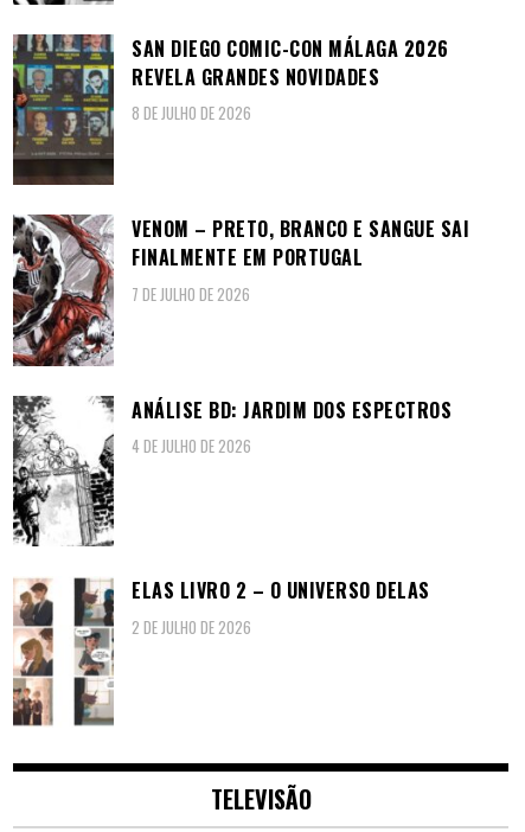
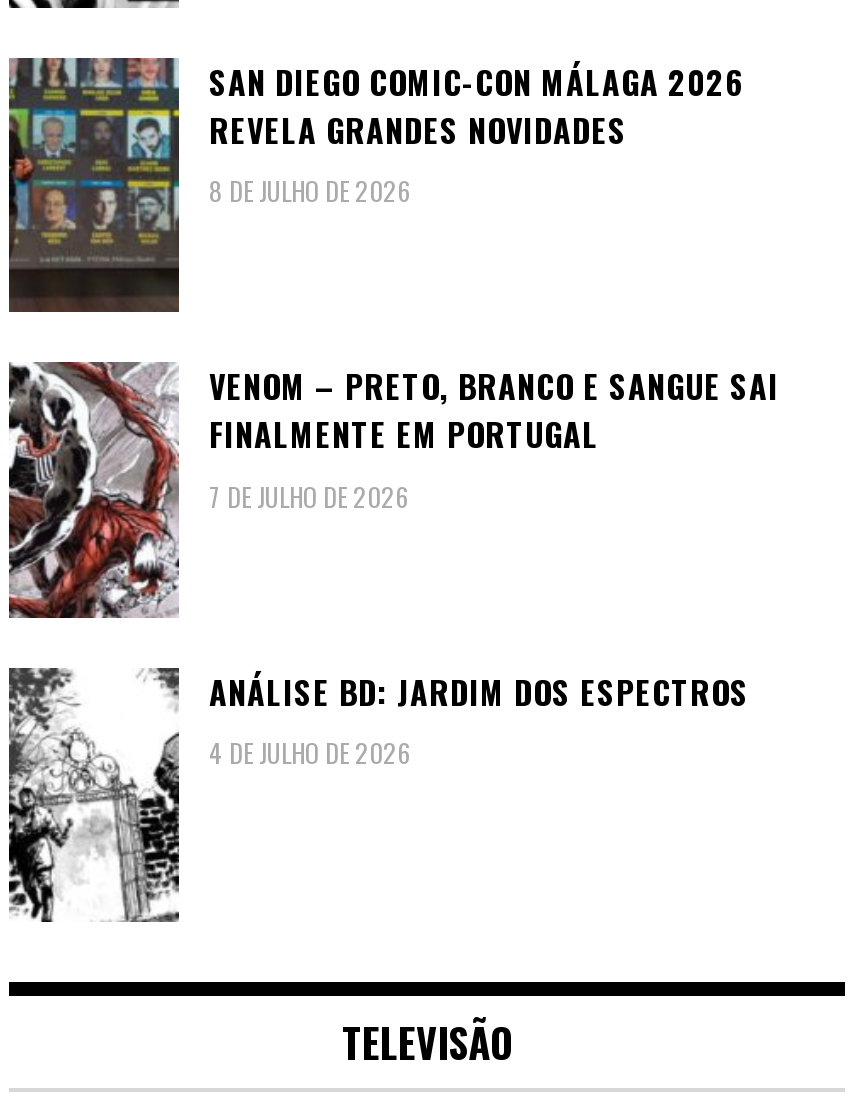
[12,577,55,727] [image] -> none
[72,576,430,727] [image] | ELAS LIVRO 2 – O UNIVERSO DELAS | 2 DE JULHO DE 2026 -> none

